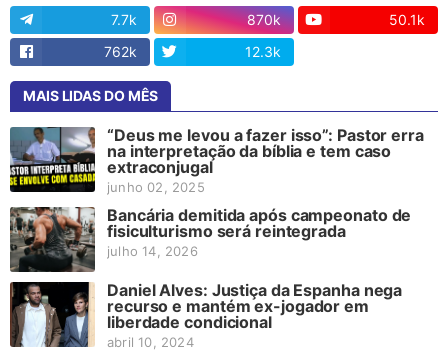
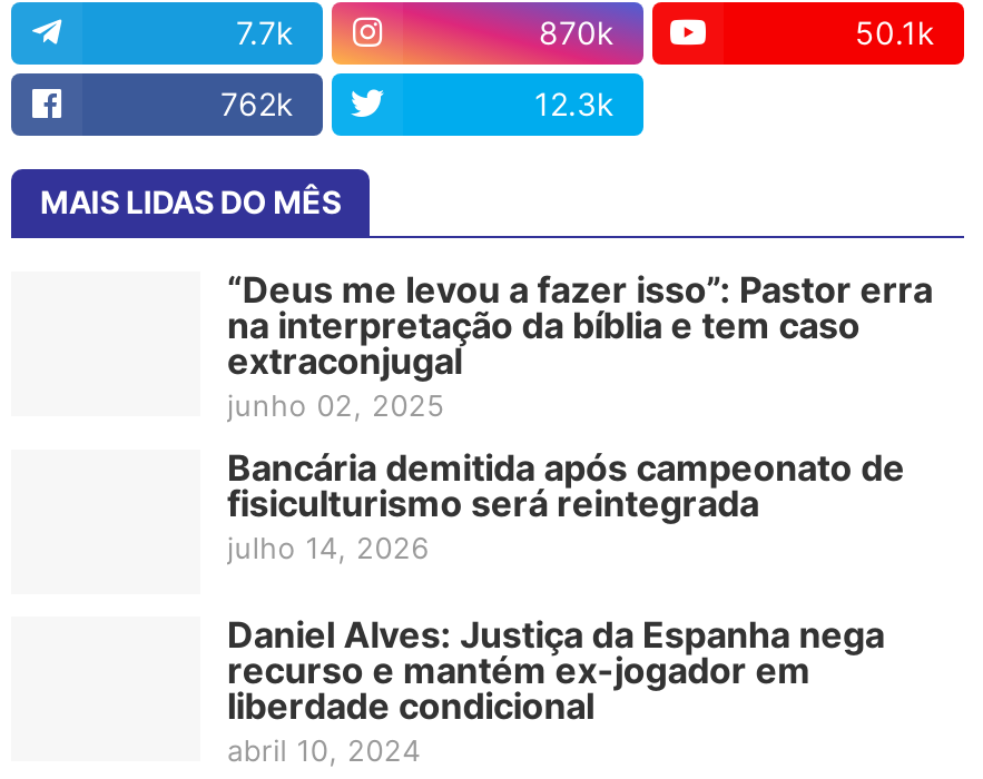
[9,126,96,193] [image] -> none
[9,206,96,273] [image] -> none
[9,281,95,348] [image] -> none

